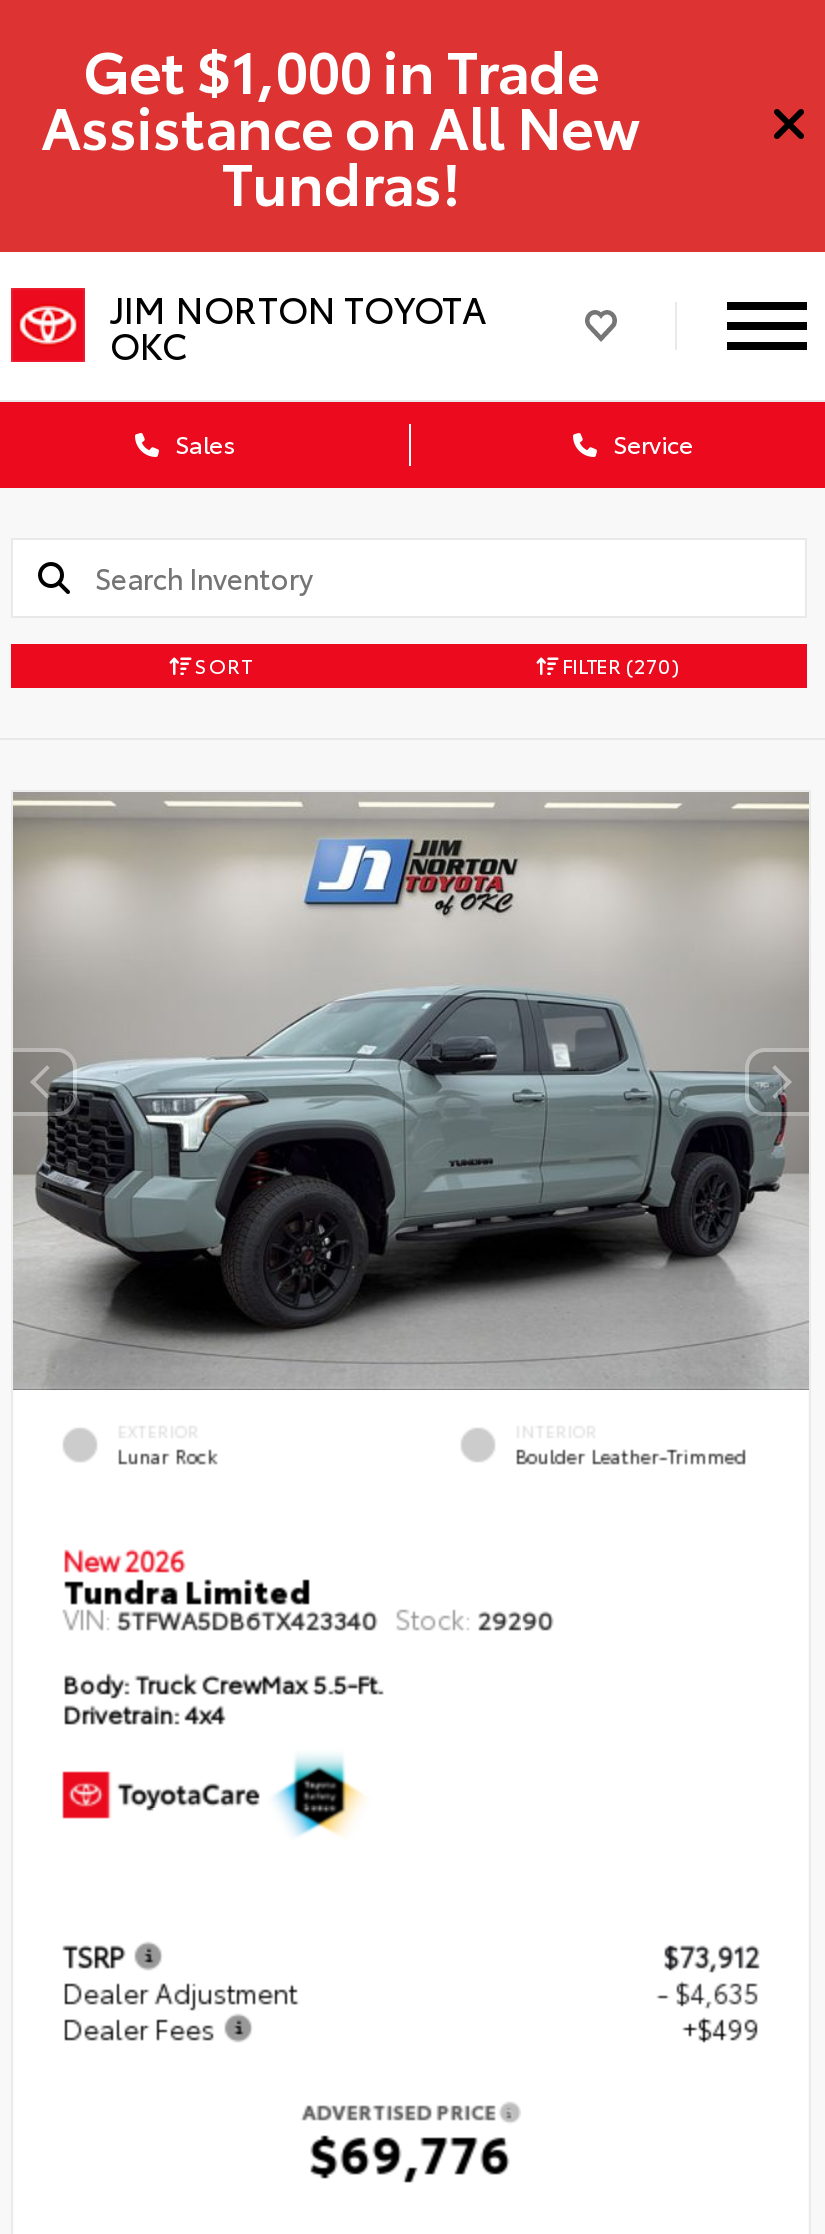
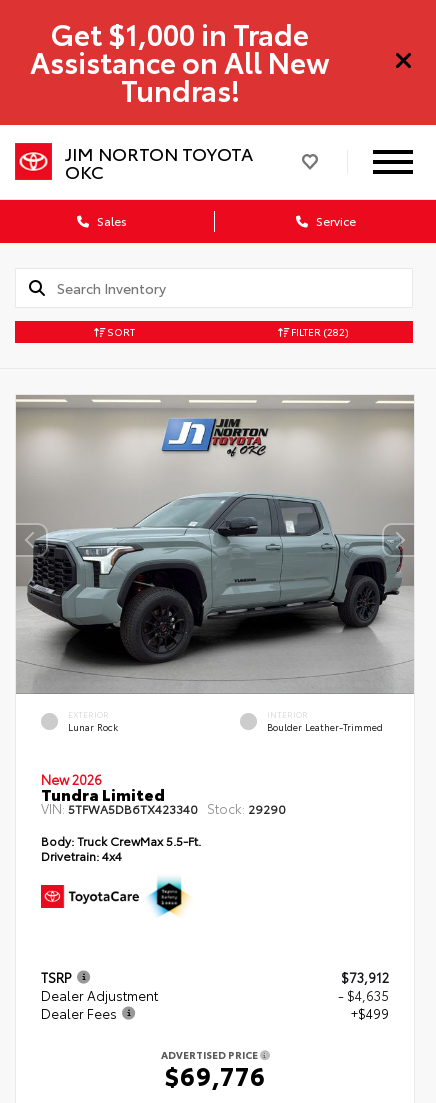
[558,650,680,680] FILTER (270) -> [289,324,349,339] FILTER (282)

